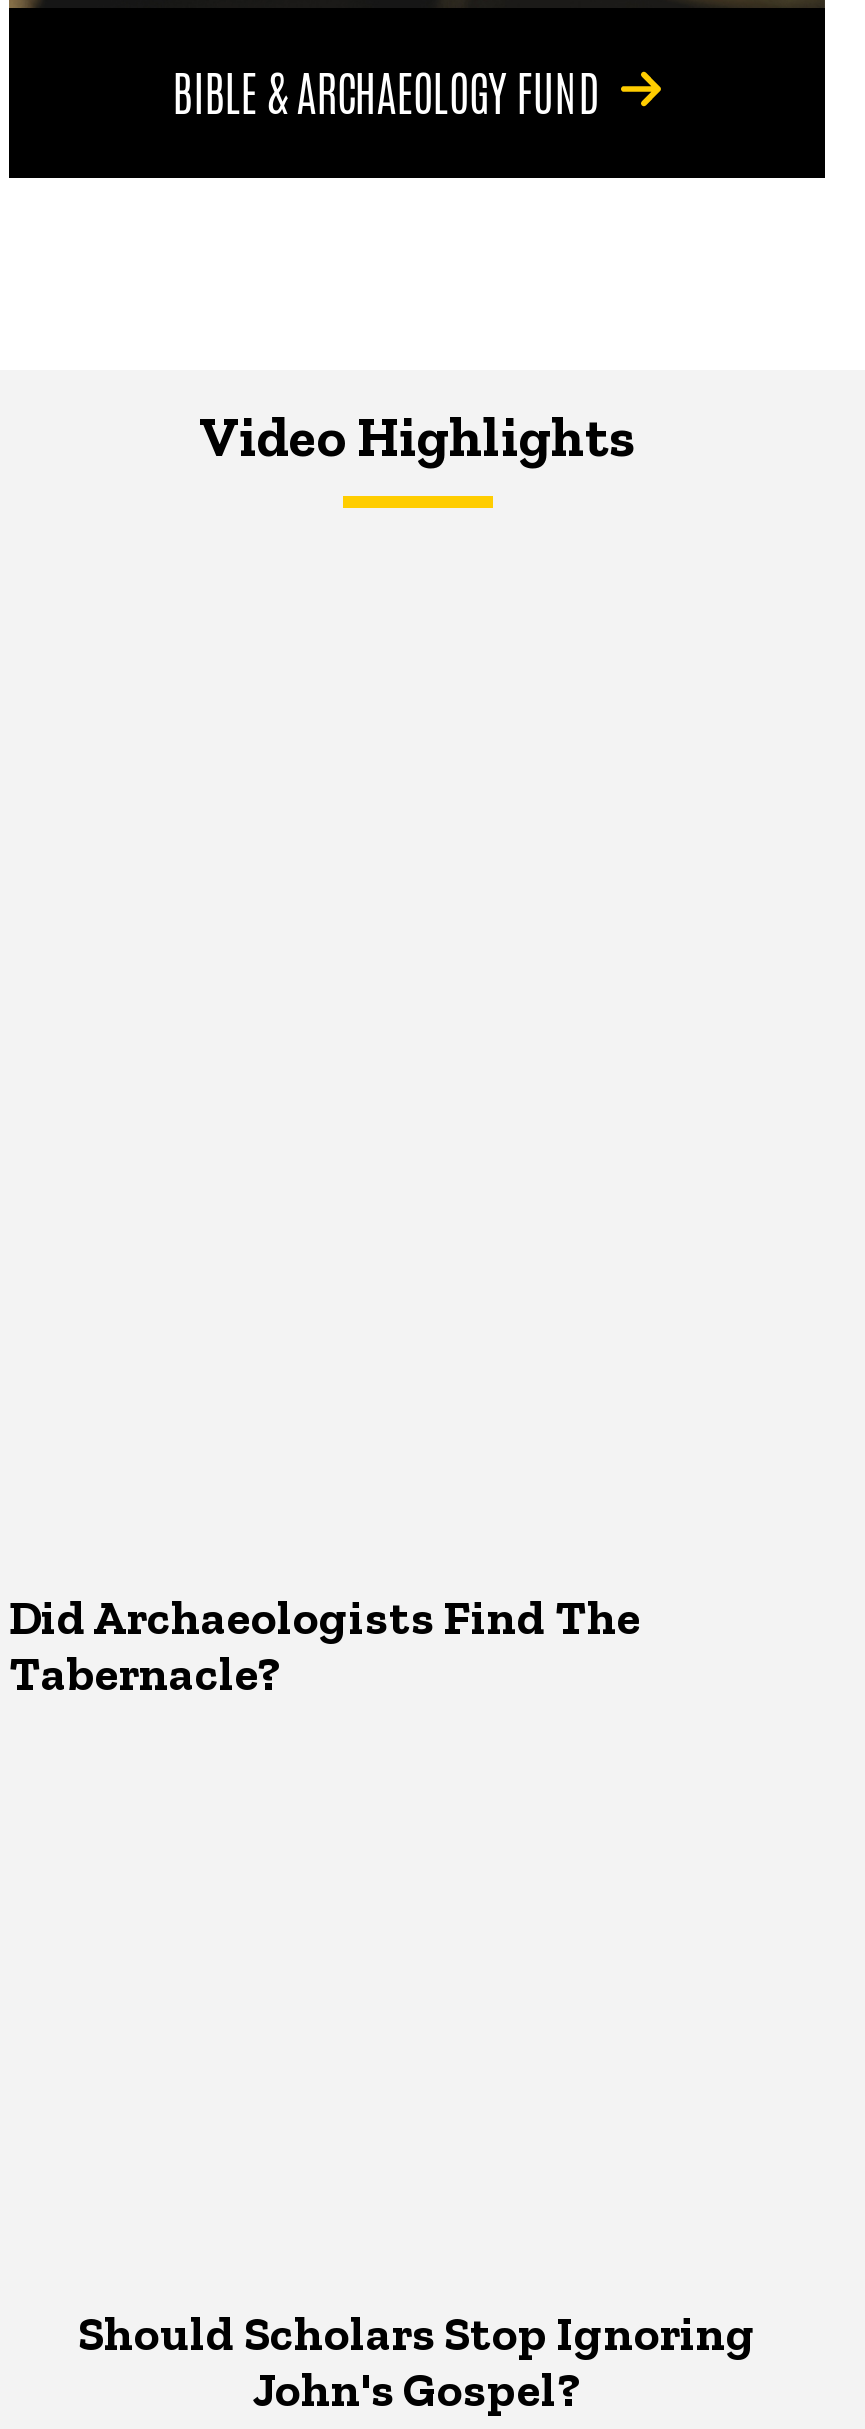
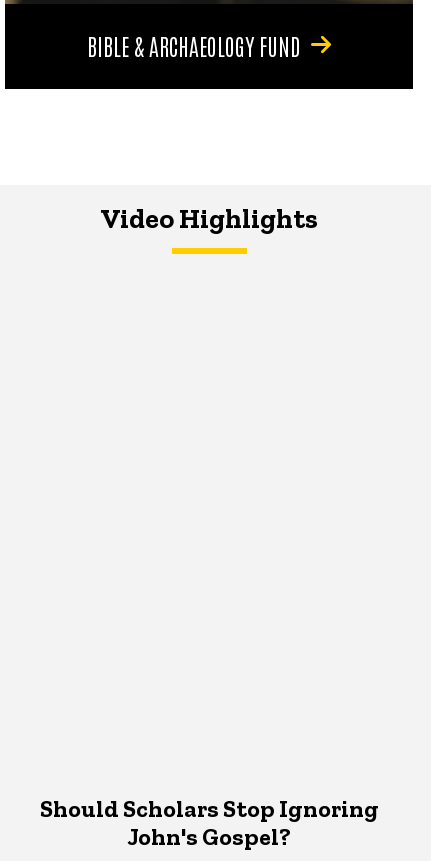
[9,1588,641,1702] Did Archaeologists Find The | Tabernacle? -> none

